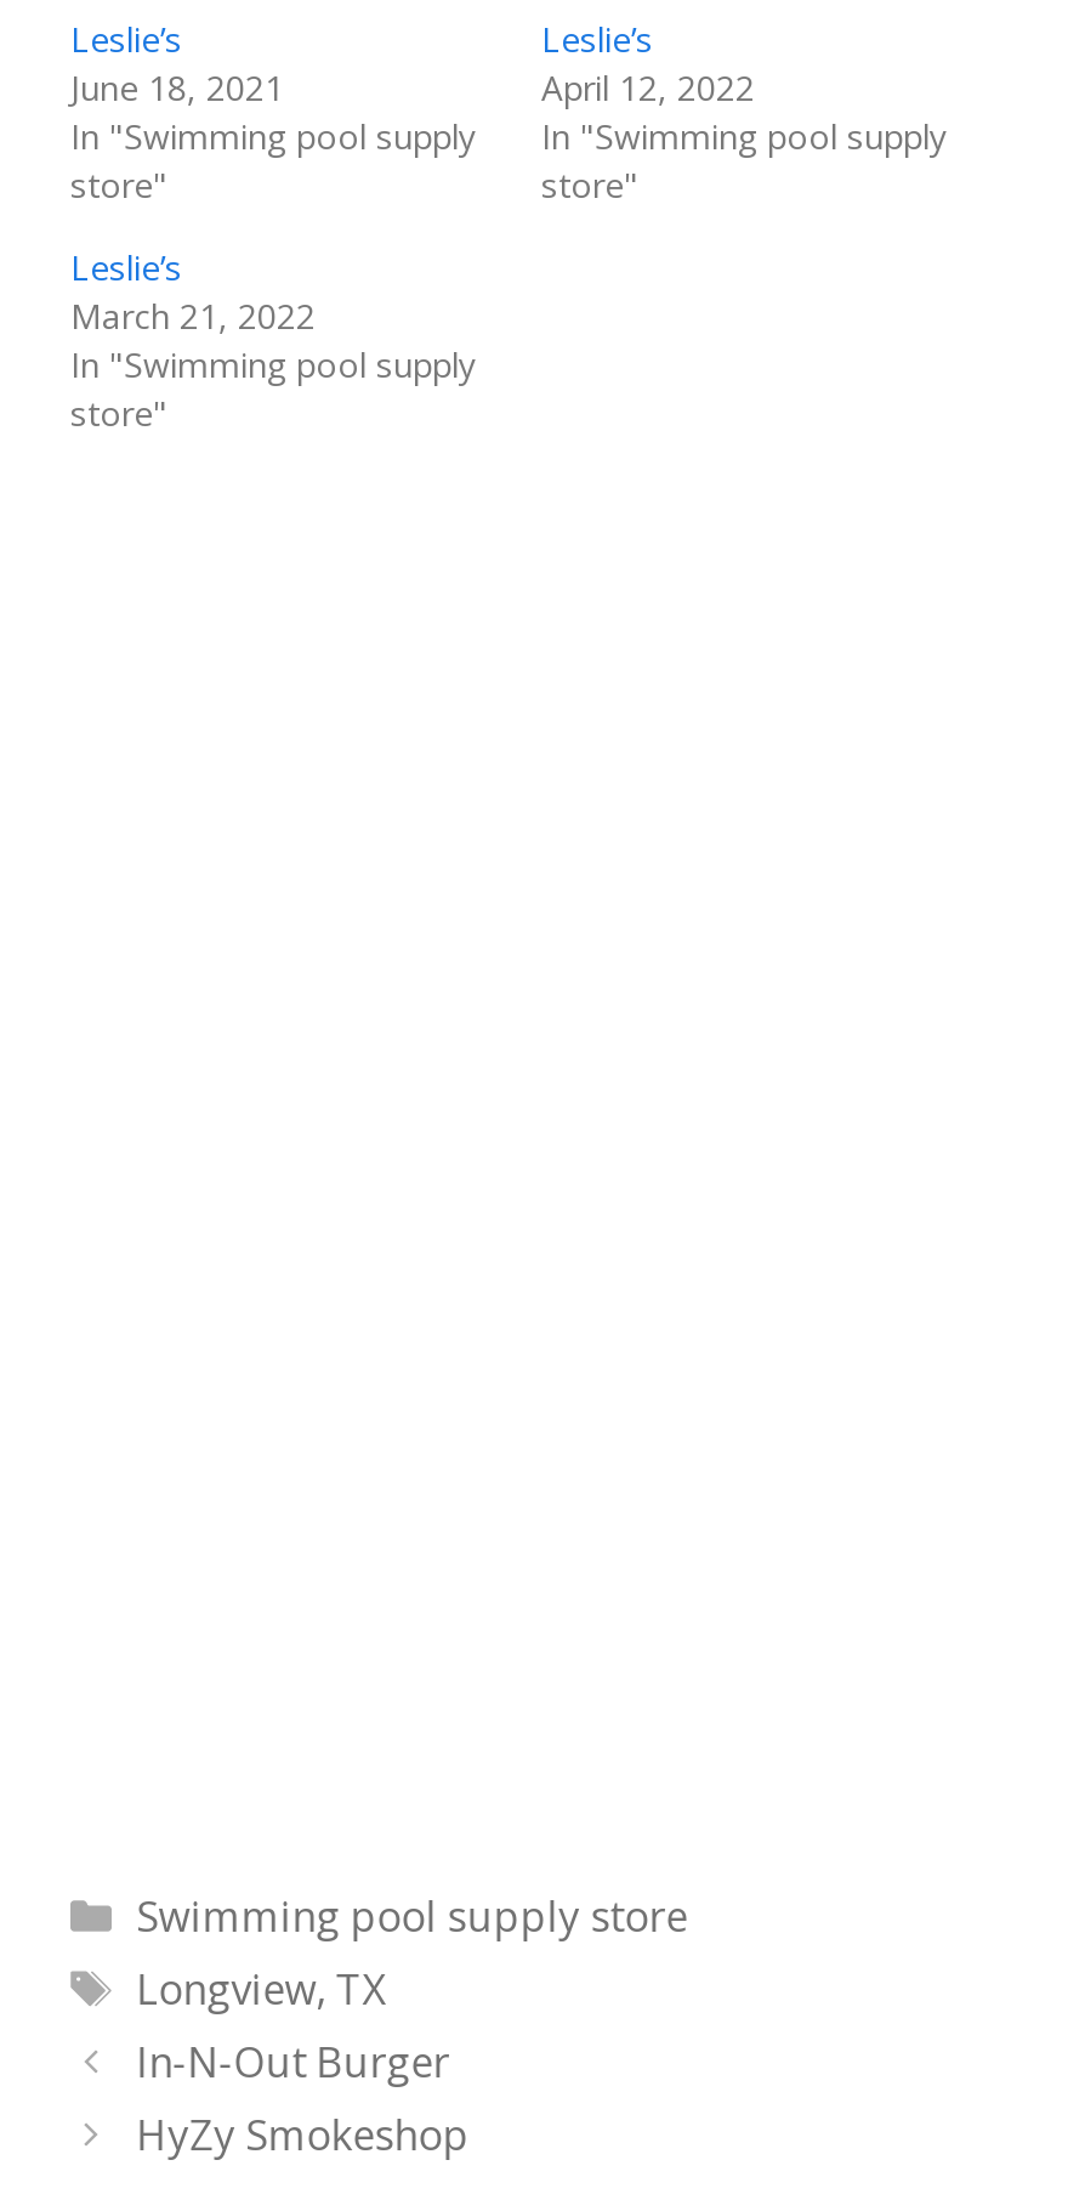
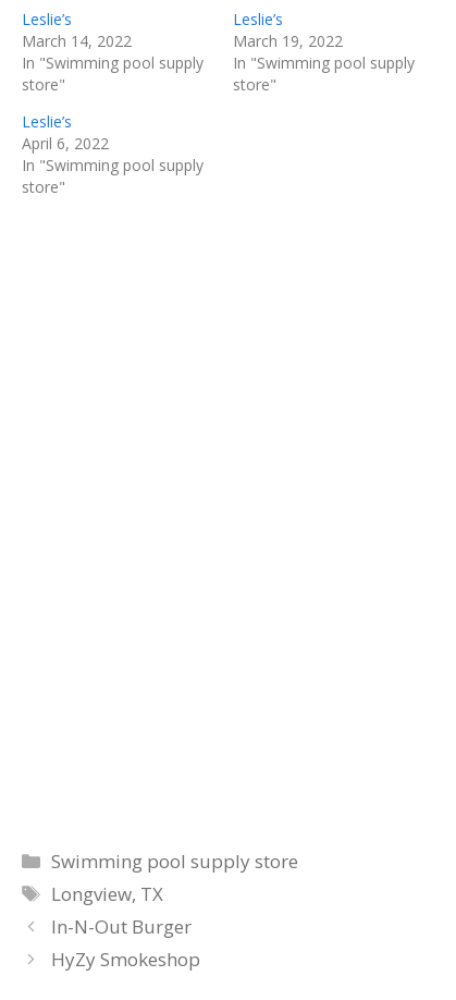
[70,64,284,110] June 18, 2021 -> [22,31,132,51] March 14, 2022
[541,64,755,110] April 12, 2022 -> [233,31,343,51] March 19, 2022
[70,293,316,339] March 21, 2022 -> [22,133,109,154] April 6, 2022

